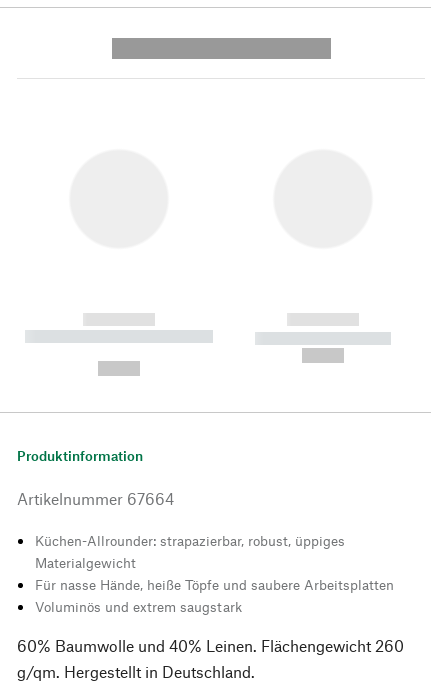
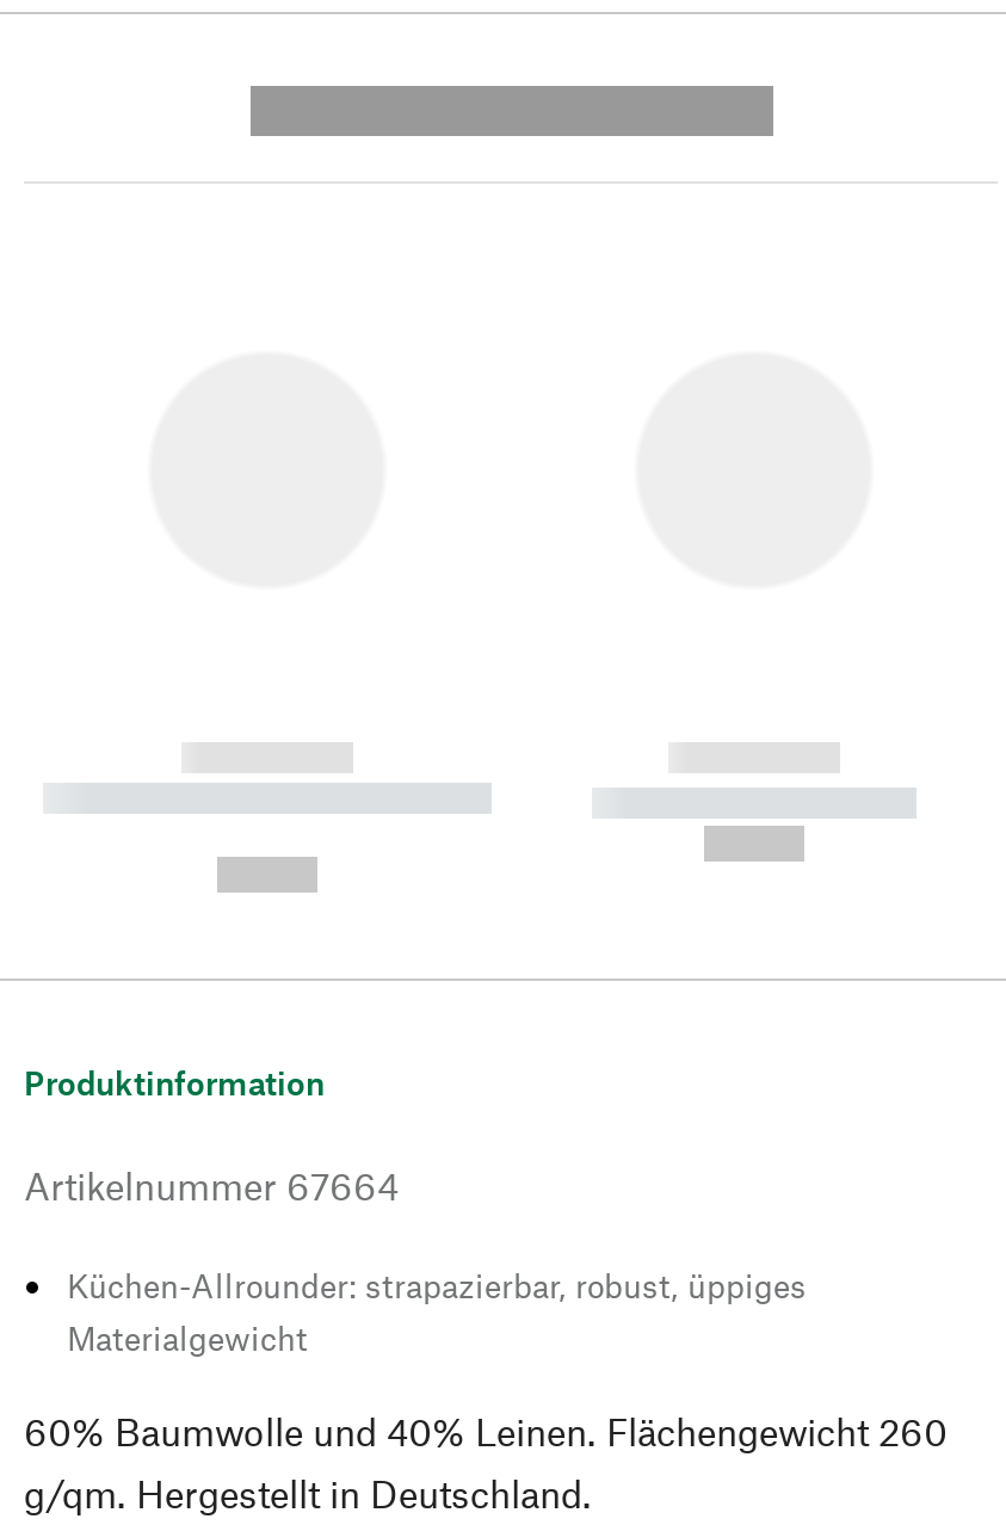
[35,576,394,615] Für nasse Hände, heiße Töpfe und saubere Arbeitsplatten | Voluminös und extrem saugstark -> none

